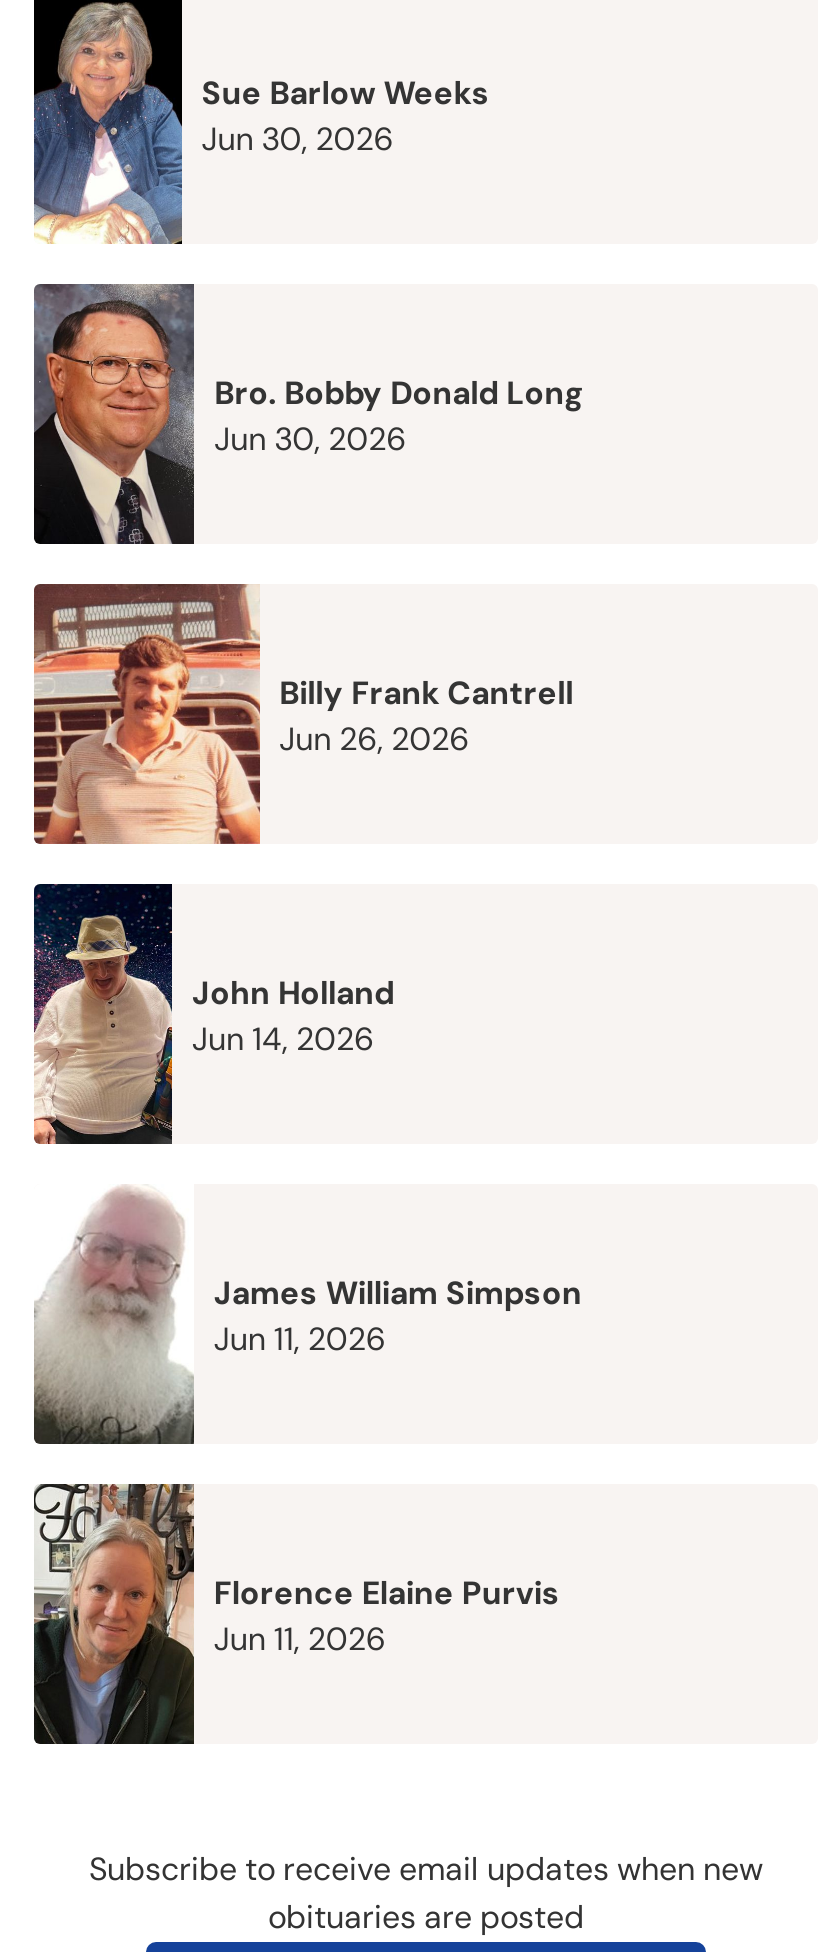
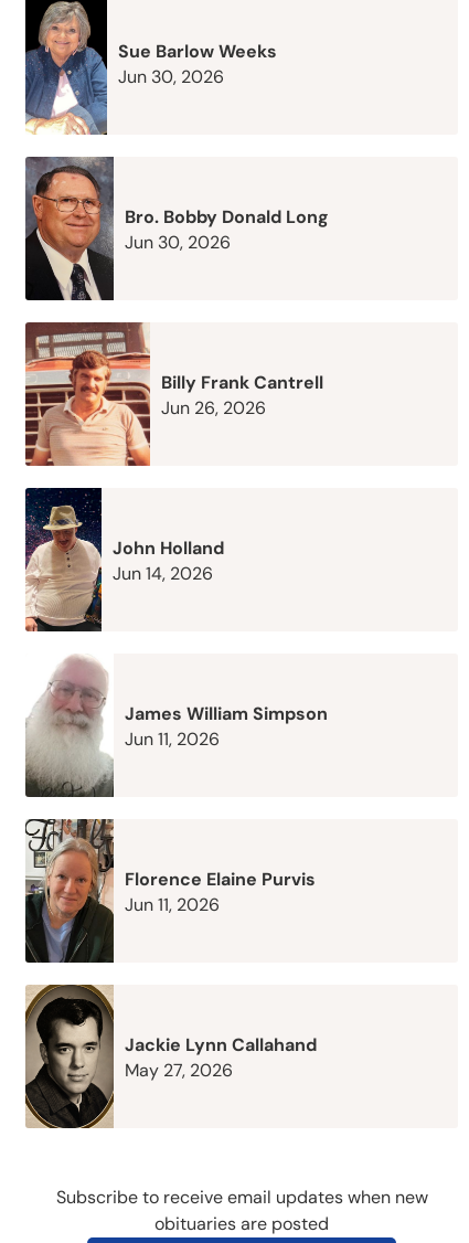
none -> [24,985,317,1129] [image] | Jackie Lynn Callahand | May 27, 2026

